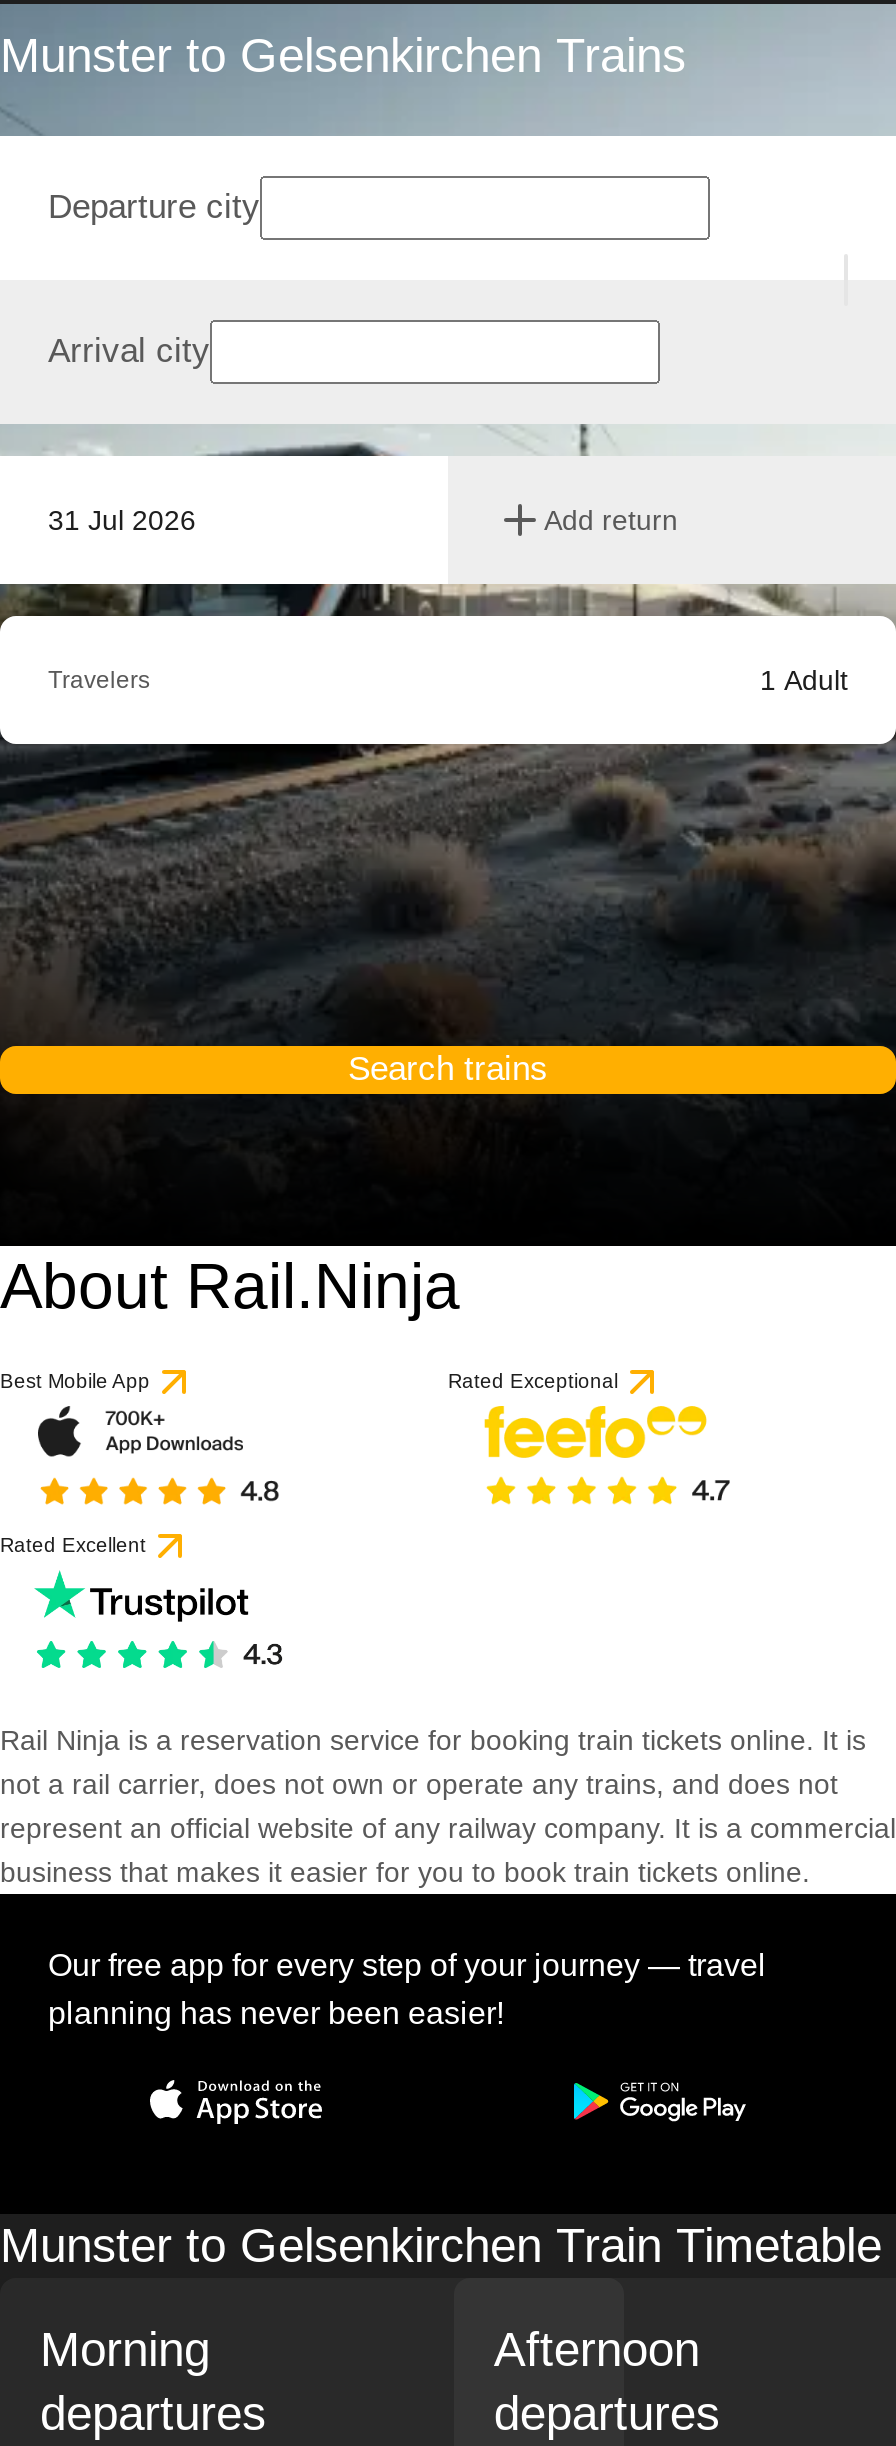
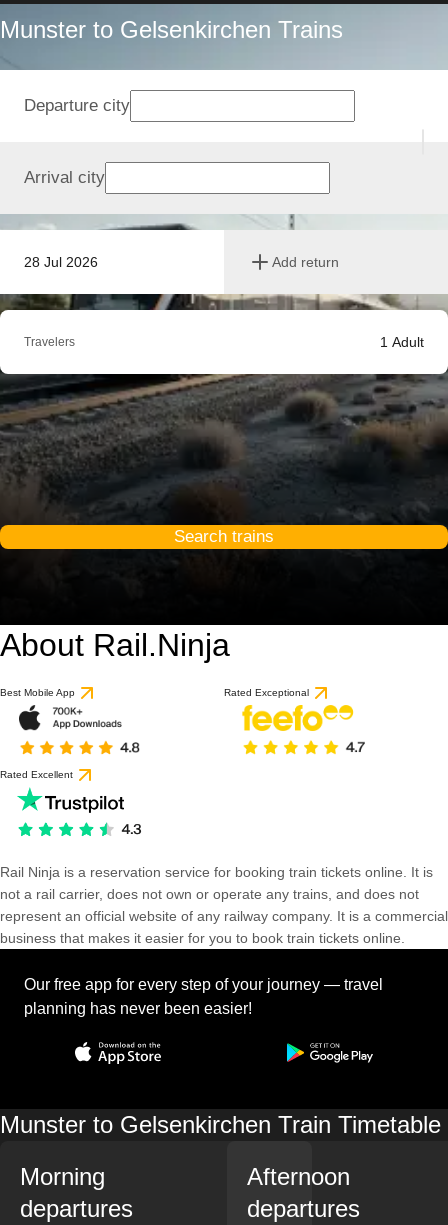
[48,504,196,536] 31 Jul 2026 -> [24,254,98,270] 28 Jul 2026

